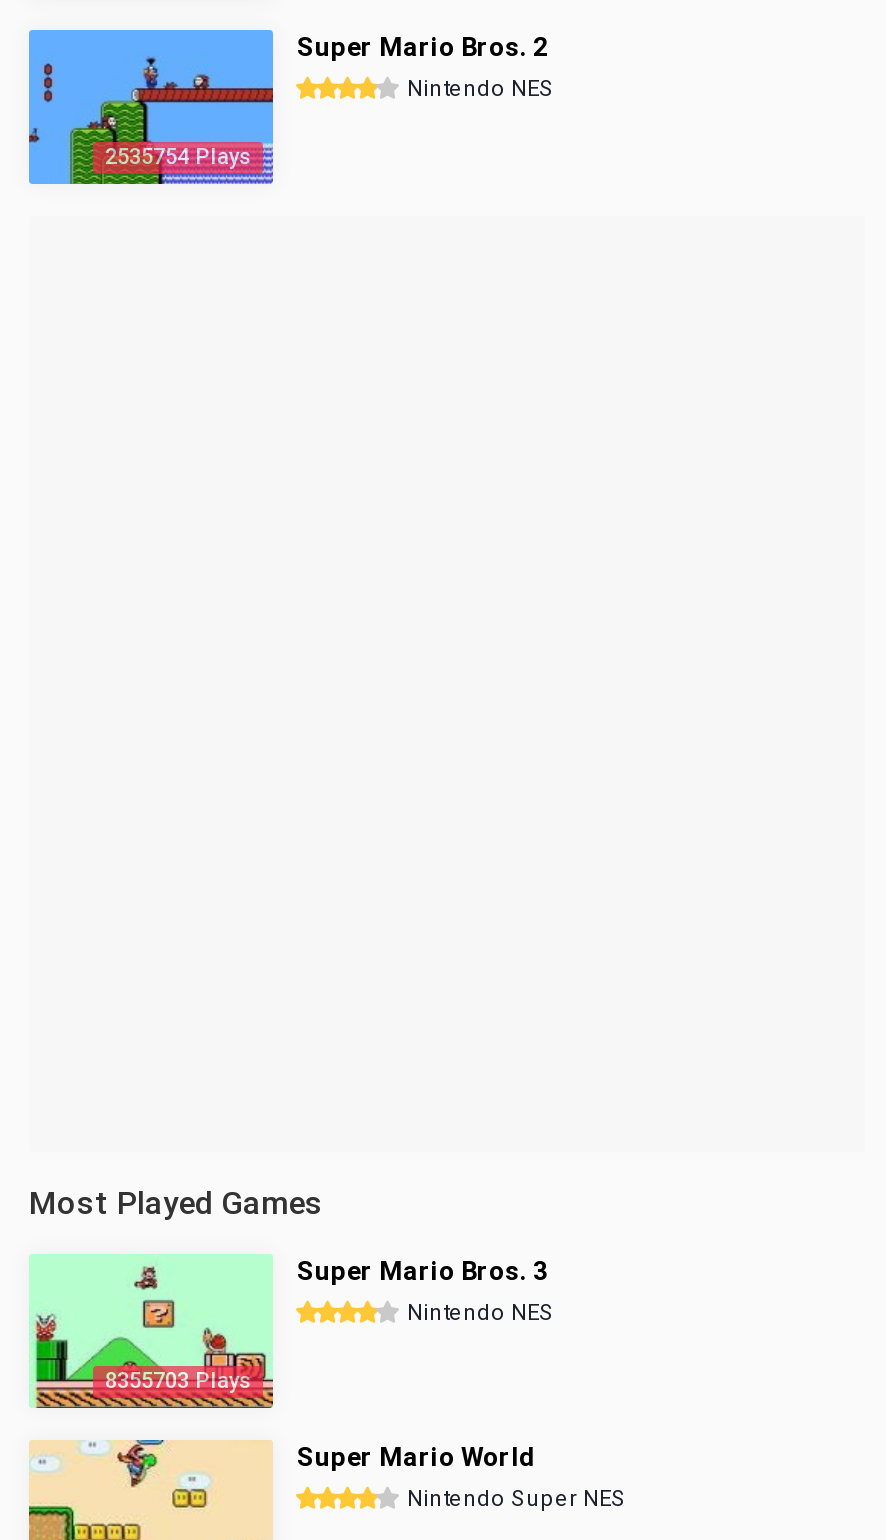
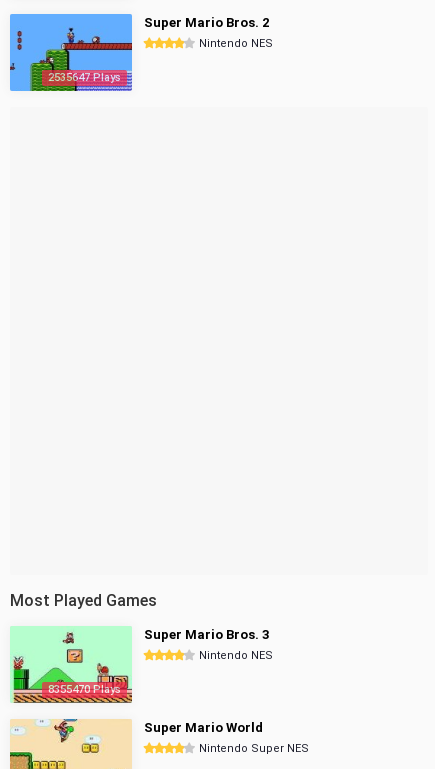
[105,144,251,170] 2535754 Plays -> [48,71,121,84] 2535647 Plays
[105,1368,251,1394] 8355703 Plays -> [48,683,121,696] 8355470 Plays

